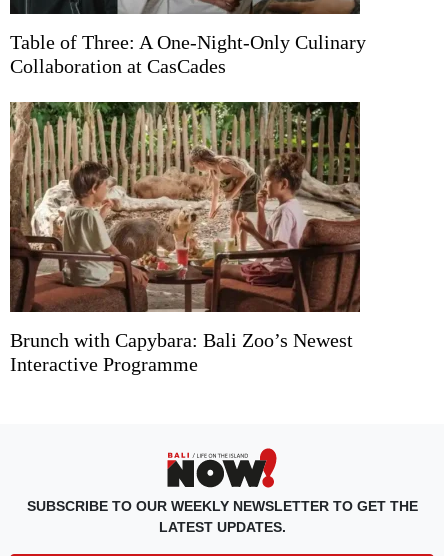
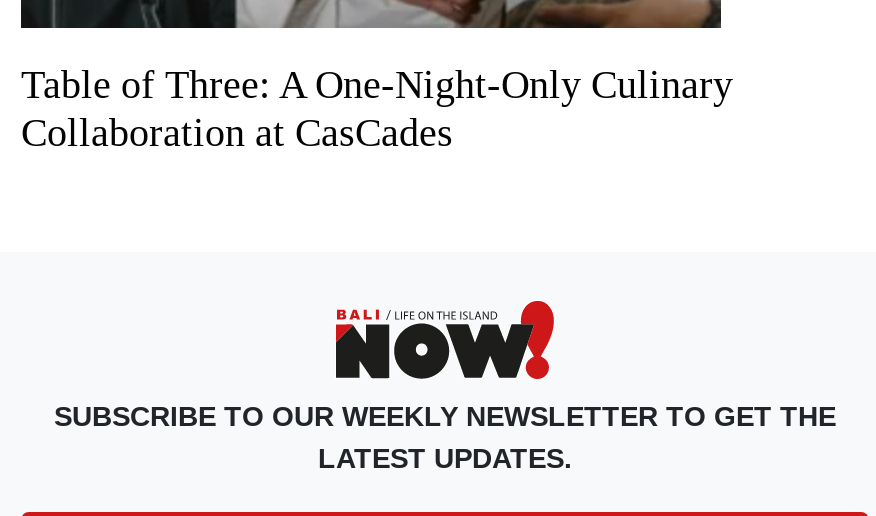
[9,101,360,375] [image] | Brunch with Capybara: Bali Zoo’s Newest | Interactive Programme -> none

